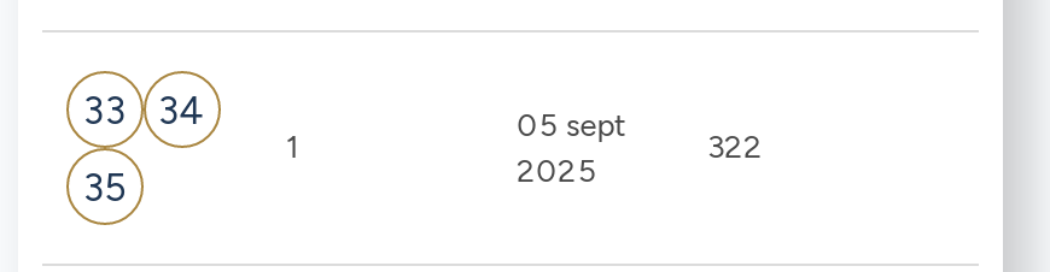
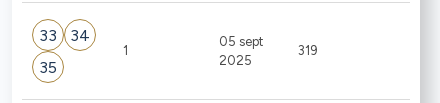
[708,128,763,164] 322 -> [298,42,318,57] 319

